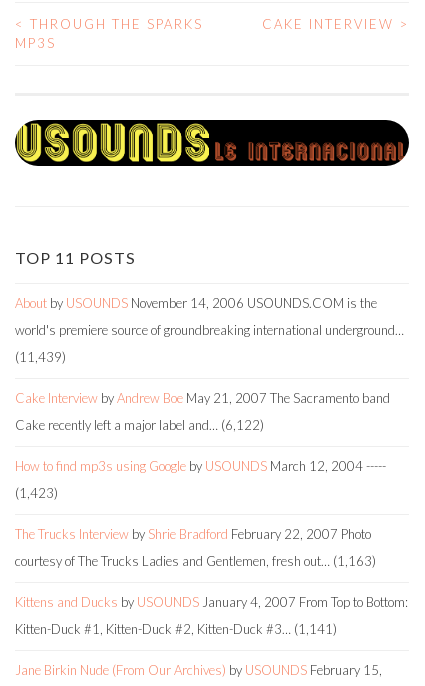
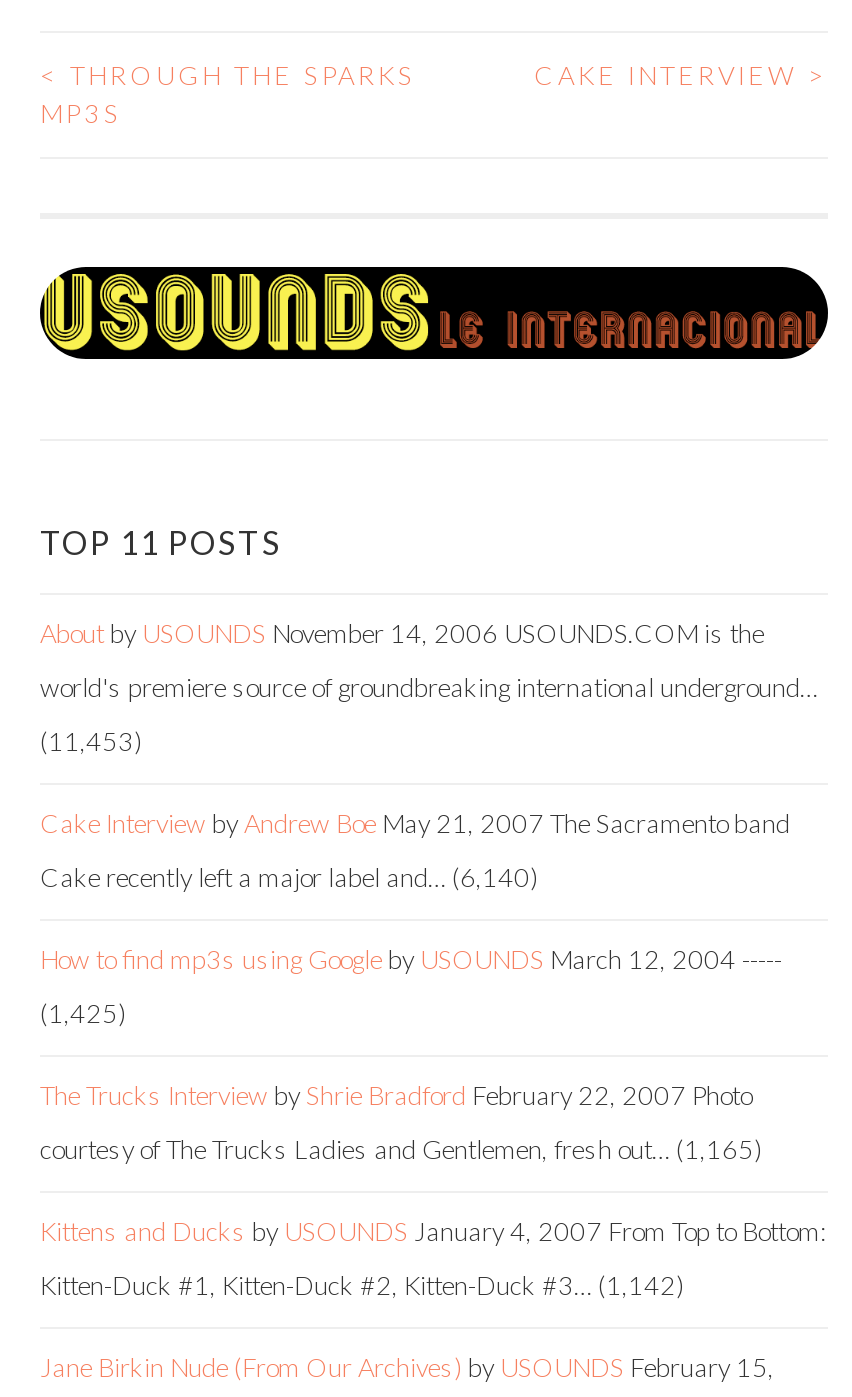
[15,349,66,365] (11,439) -> [40,724,142,756] (11,453)
[15,417,264,433] Cake recently left a major label and… (6,122) -> [40,860,538,892] Cake recently left a major label and… (6,140)
[15,485,58,501] (1,423) -> [40,996,126,1028] (1,425)
[15,553,376,569] courtesy of The Trucks Ladies and Gentlemen, fresh out… (1,163) -> [40,1132,762,1164] courtesy of The Trucks Ladies and Gentlemen, fresh out… (1,165)
[15,621,337,637] Kitten-Duck #1, Kitten-Duck #2, Kitten-Duck #3… (1,141) -> [40,1268,684,1300] Kitten-Duck #1, Kitten-Duck #2, Kitten-Duck #3… (1,142)

